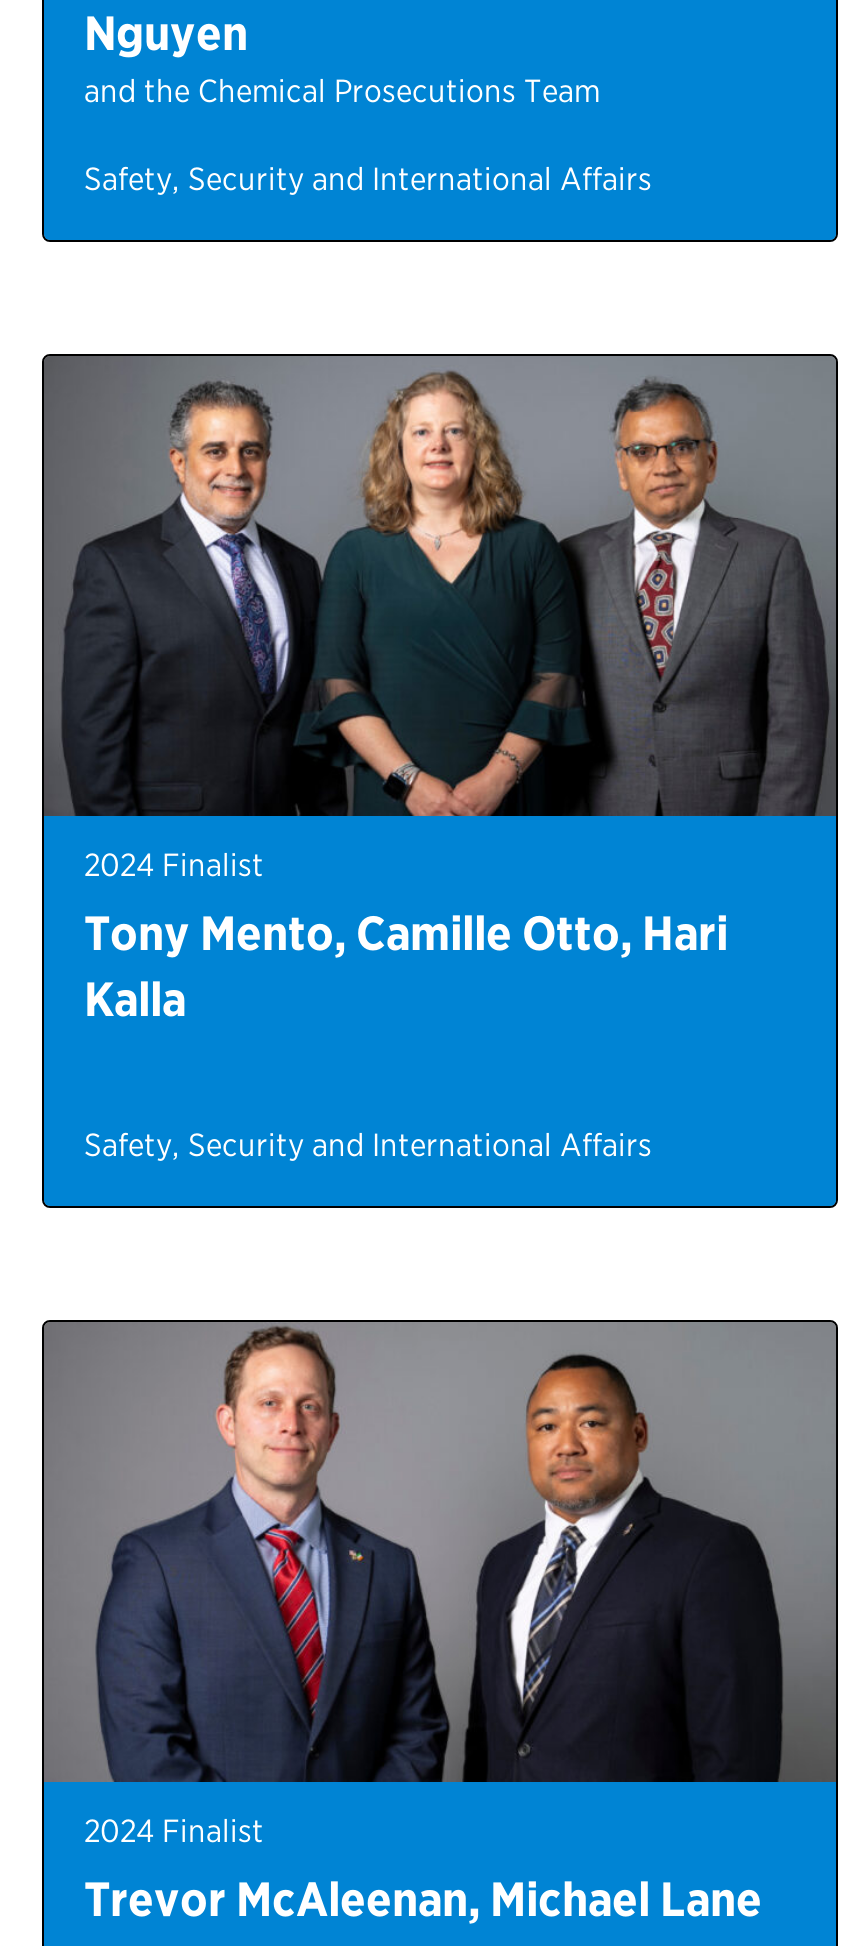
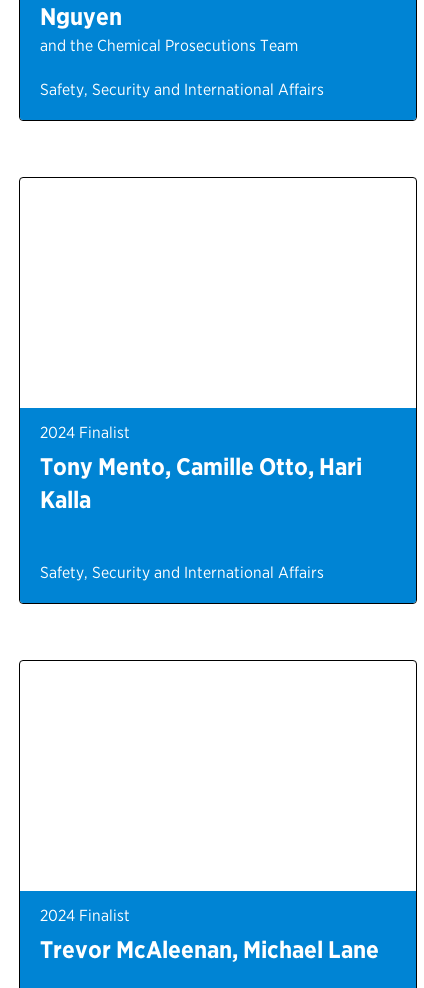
[42,354,838,818] [image] -> none
[42,1320,838,1784] [image] -> none

